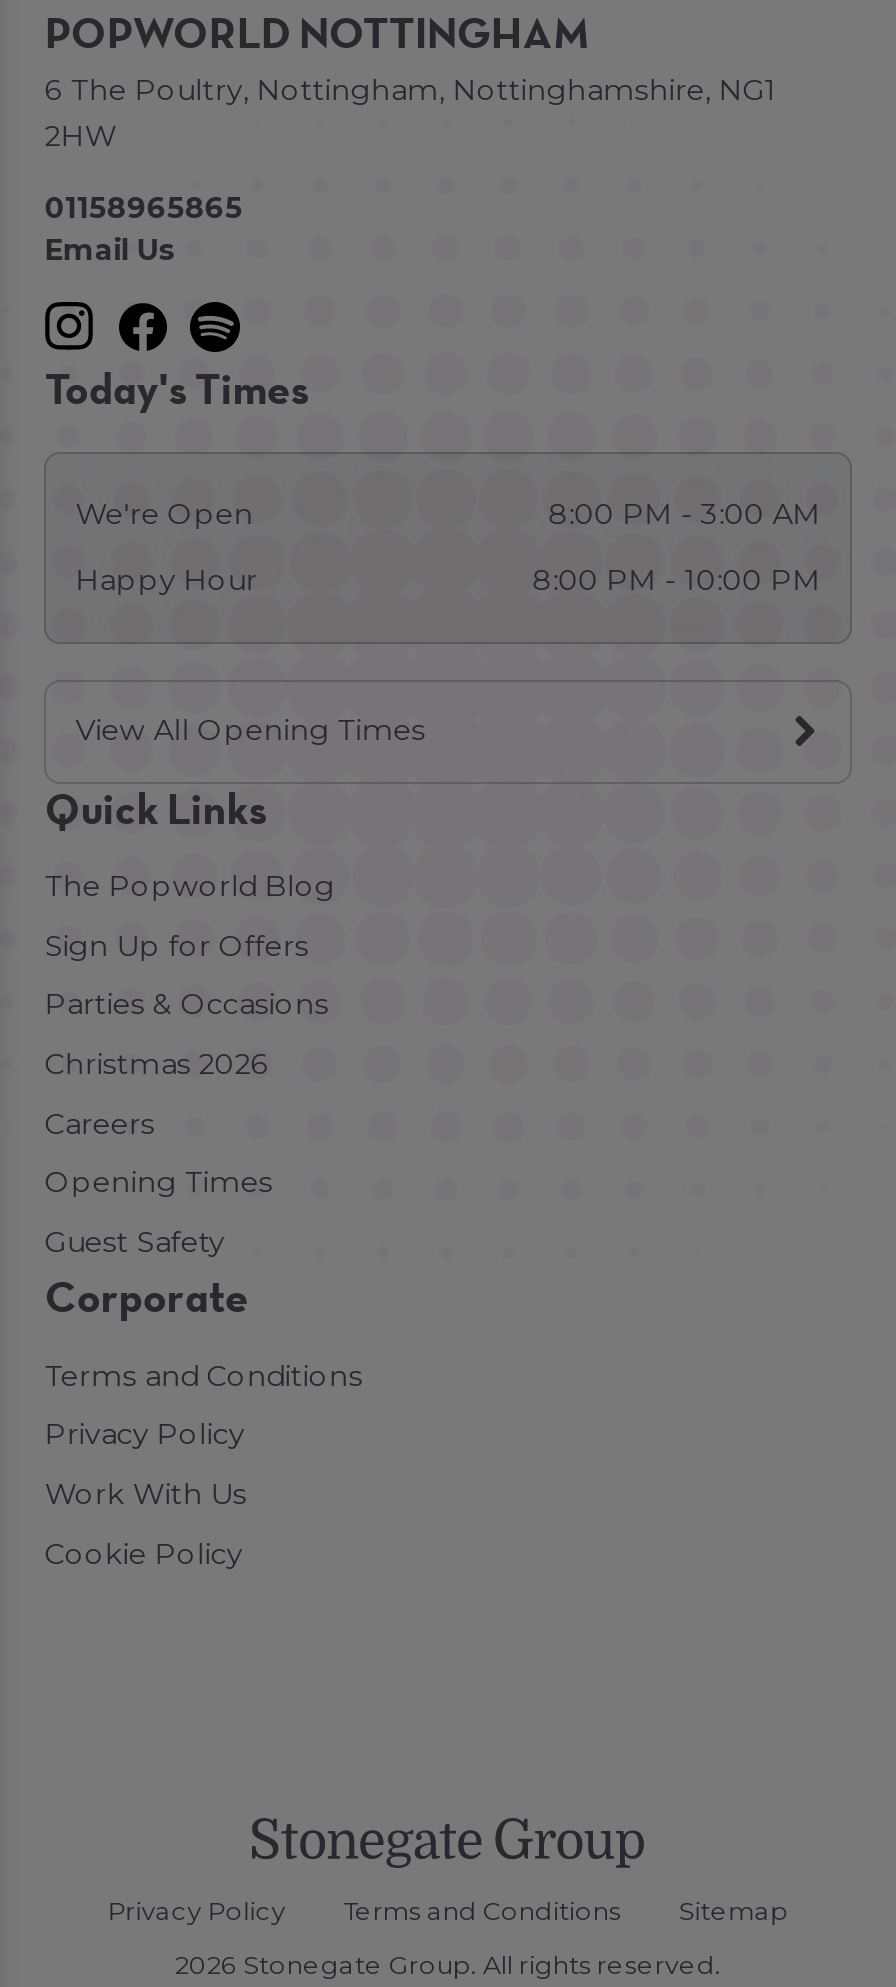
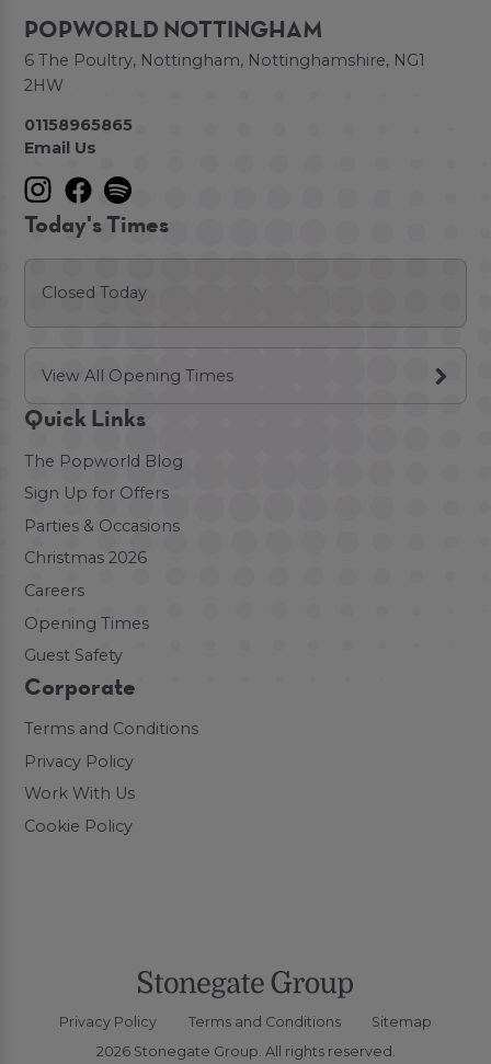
[76,496,820,597] We're Open | 8:00 PM - 3:00 AM | Happy Hour | 8:00 PM - 10:00 PM -> [41,283,147,303] Closed Today

